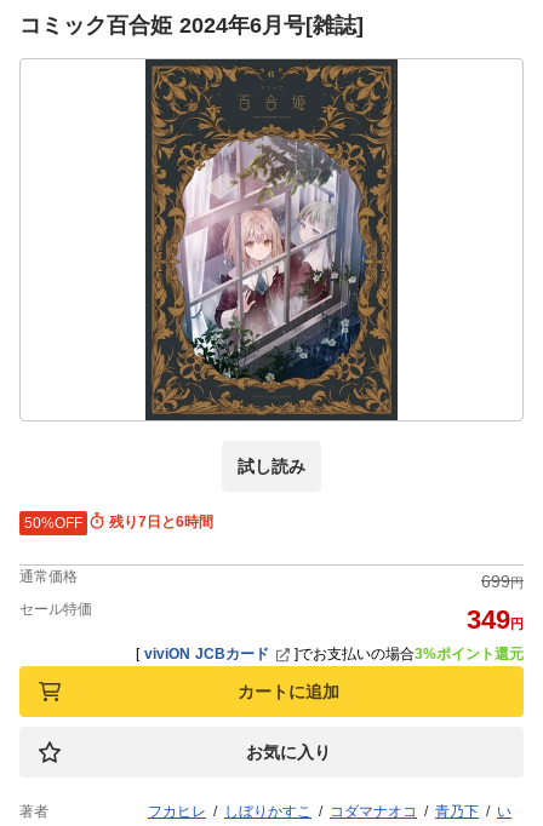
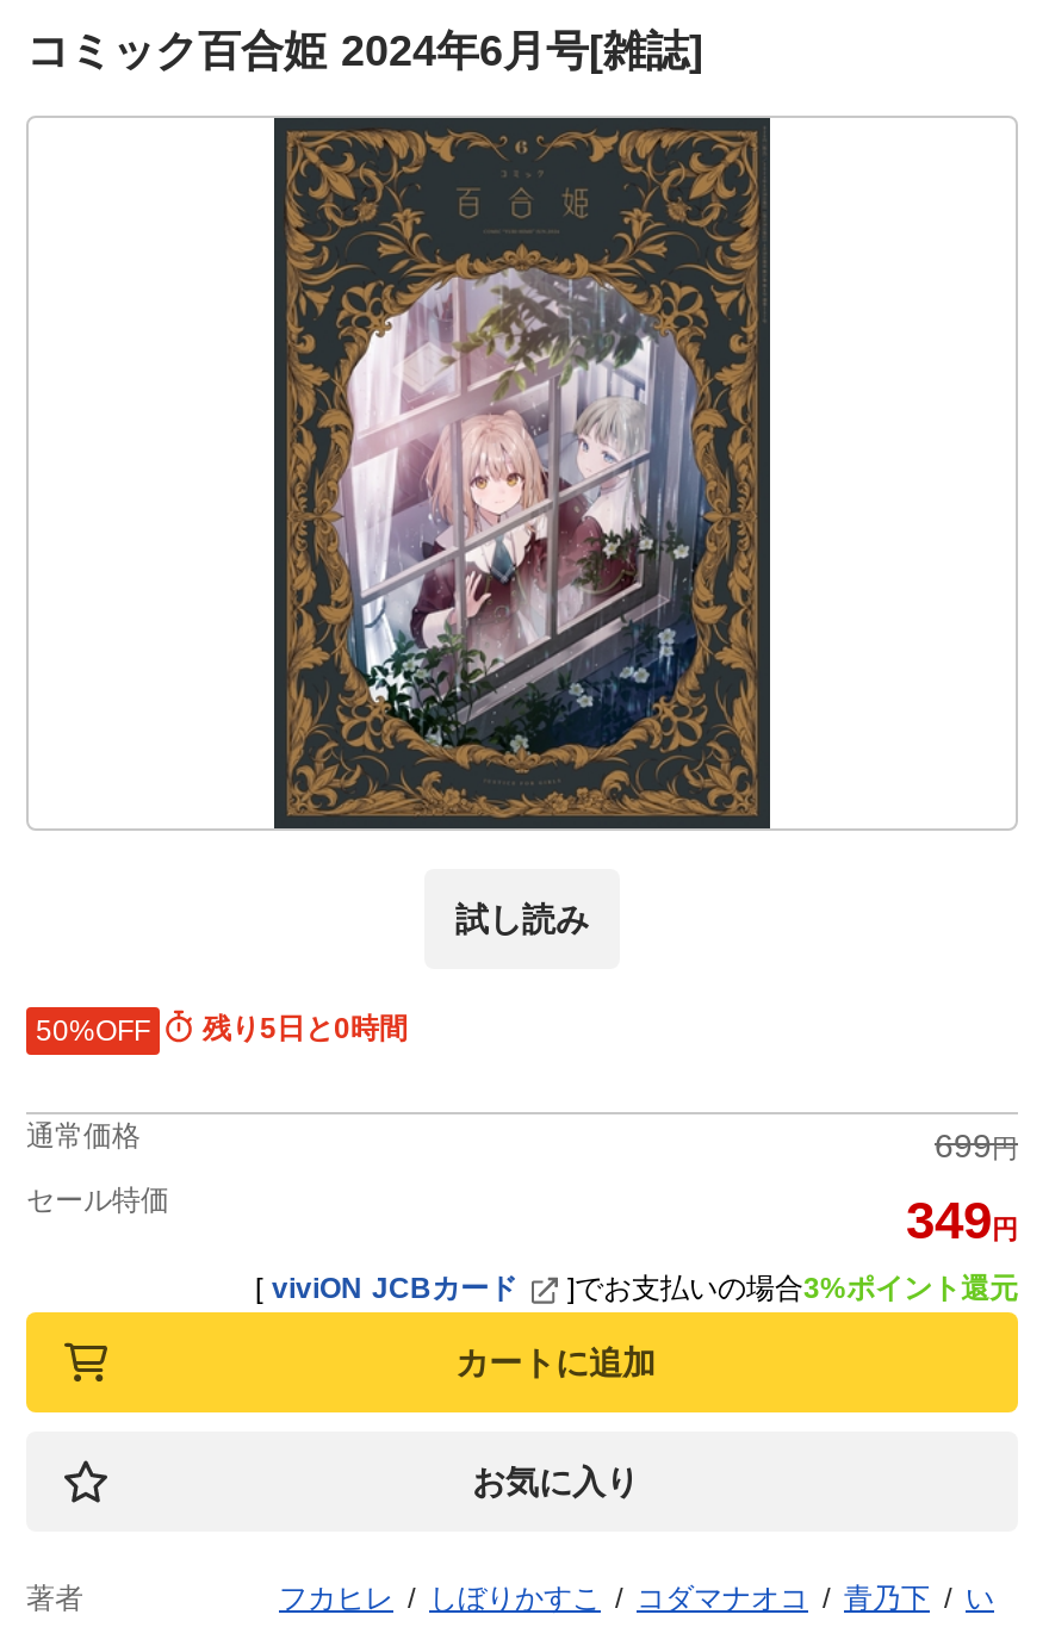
[109,514,213,530] 残り7日と6時間 -> [203,1012,408,1045] 残り5日と0時間

